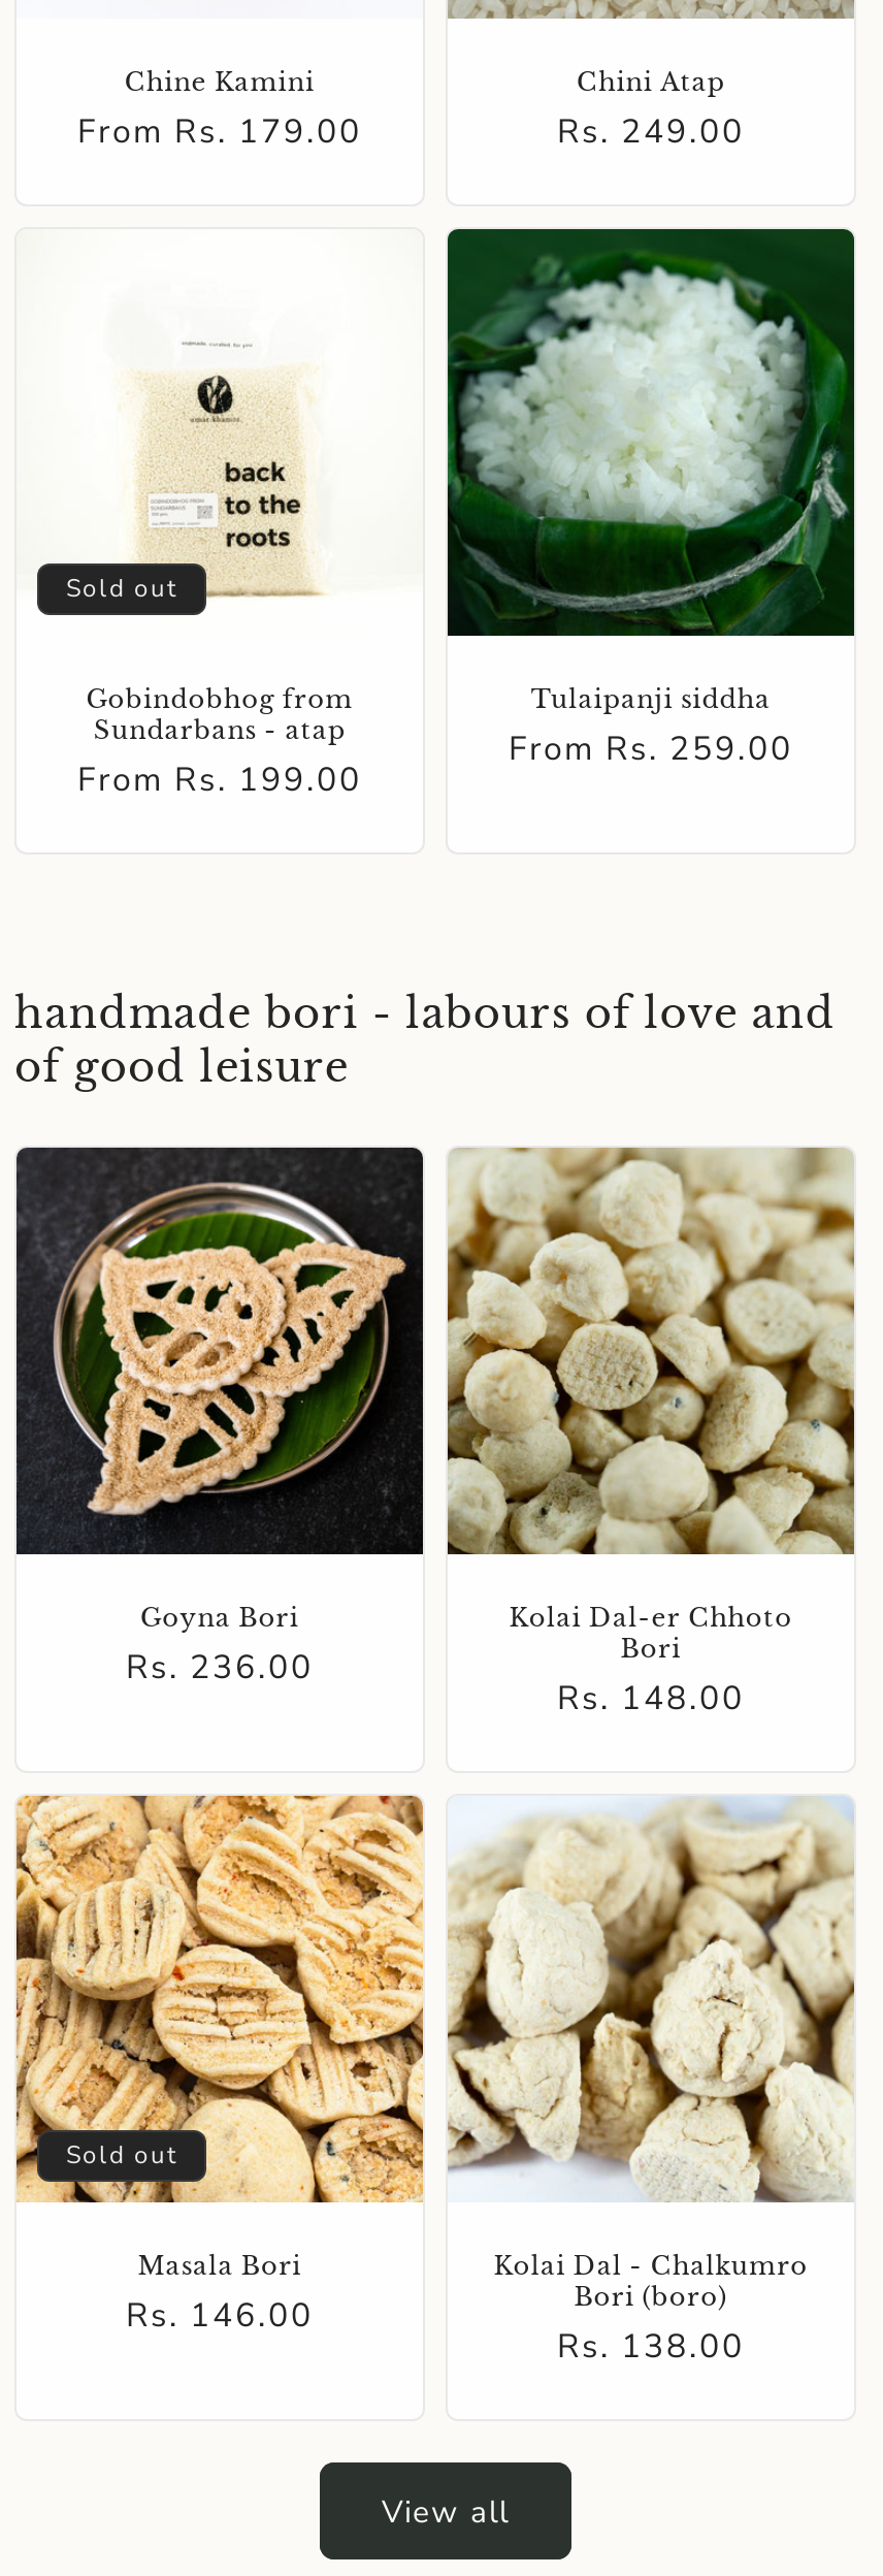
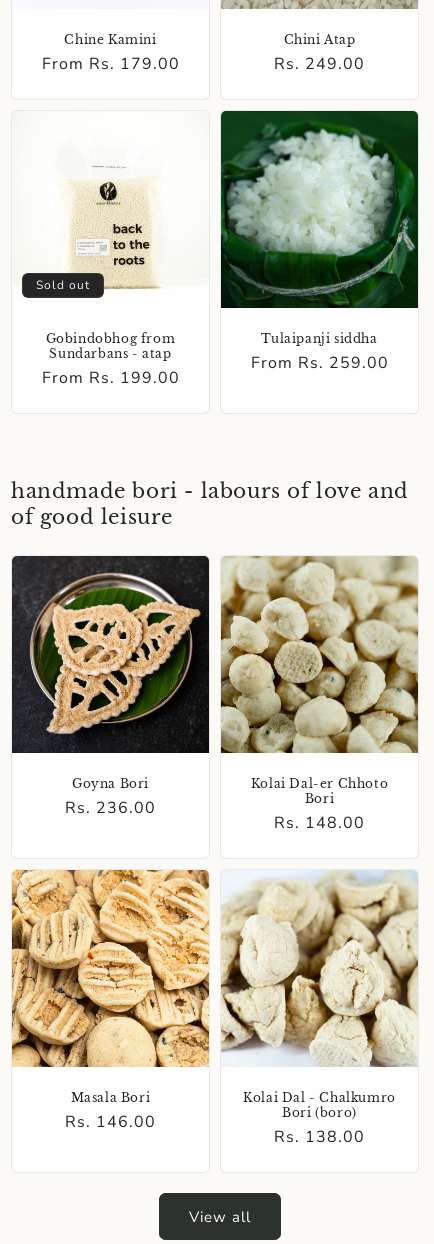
[66,2138,177,2171] Sold out -> none

